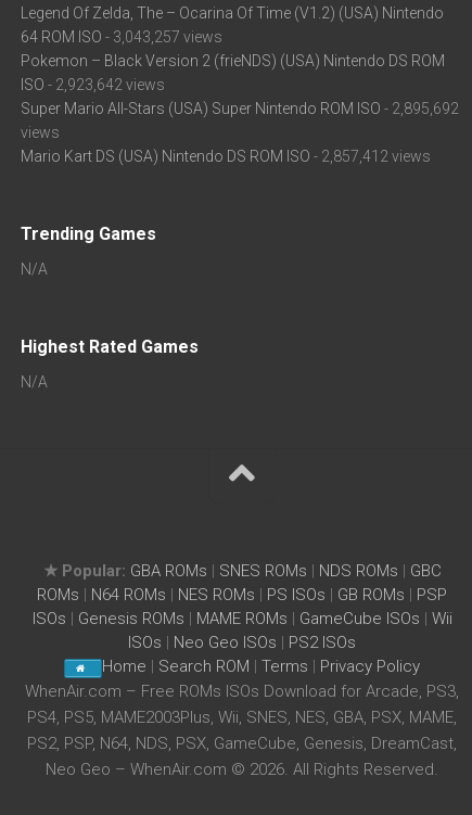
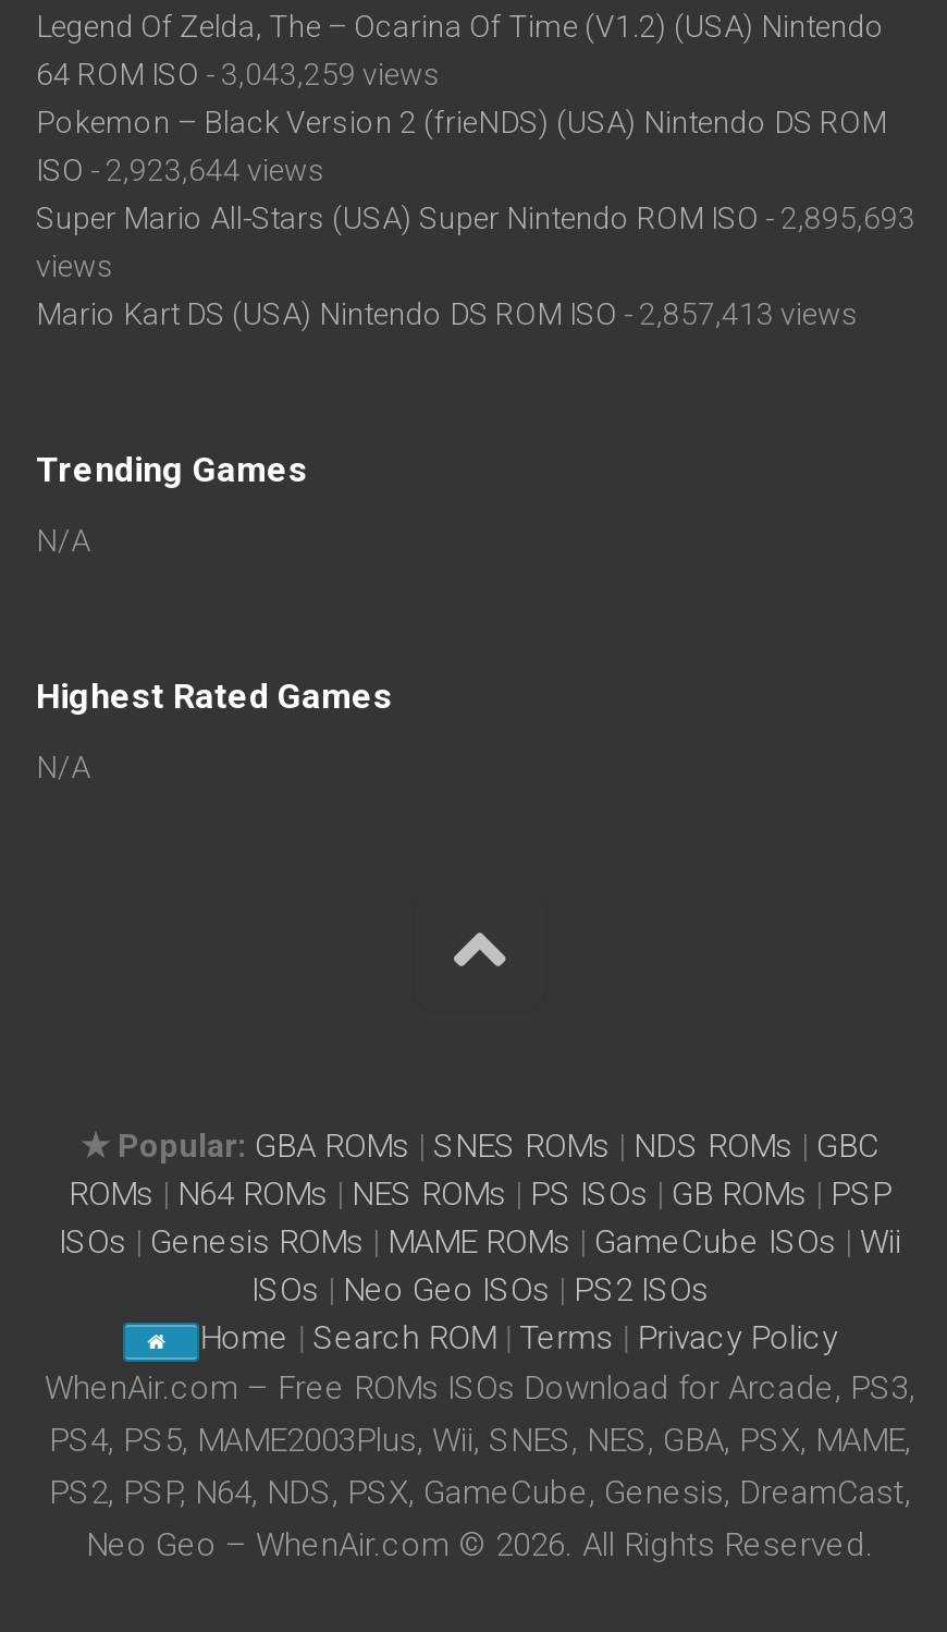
[21,28,222,46] 64 ROM ISO - 3,043,257 views -> [36,57,441,92] 64 ROM ISO - 3,043,259 views
[21,76,165,94] ISO - 2,923,642 views -> [36,153,325,188] ISO - 2,923,644 views
[21,100,459,117] Super Mario All-Stars (USA) Super Nintendo ROM ISO - 2,895,692 -> [36,201,915,236] Super Mario All-Stars (USA) Super Nintendo ROM ISO - 2,895,693
[21,148,431,165] Mario Kart DS (USA) Nintendo DS ROM ISO - 2,857,412 views -> [36,297,859,332] Mario Kart DS (USA) Nintendo DS ROM ISO - 2,857,413 views

